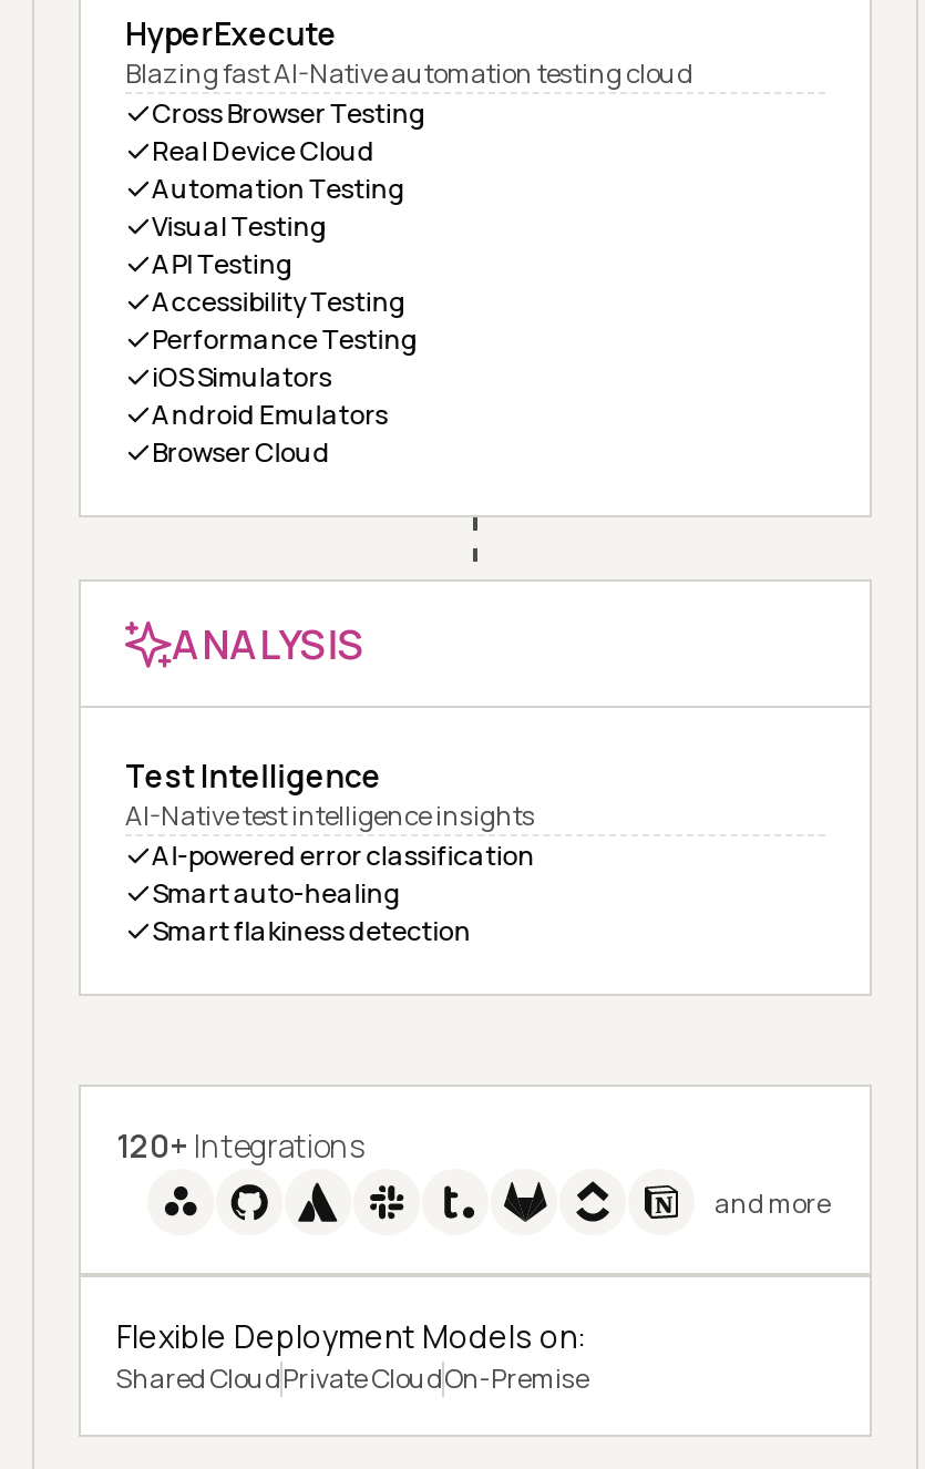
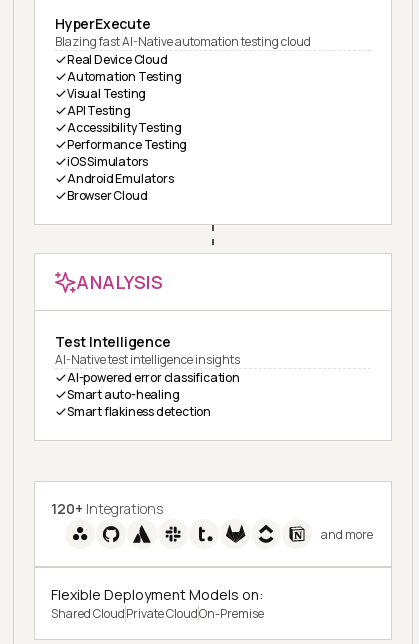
[152,95,426,132] Cross Browser Testing -> none

